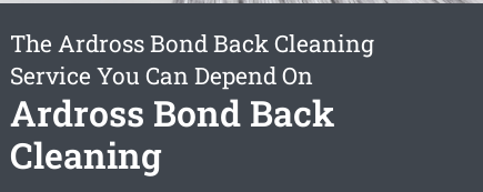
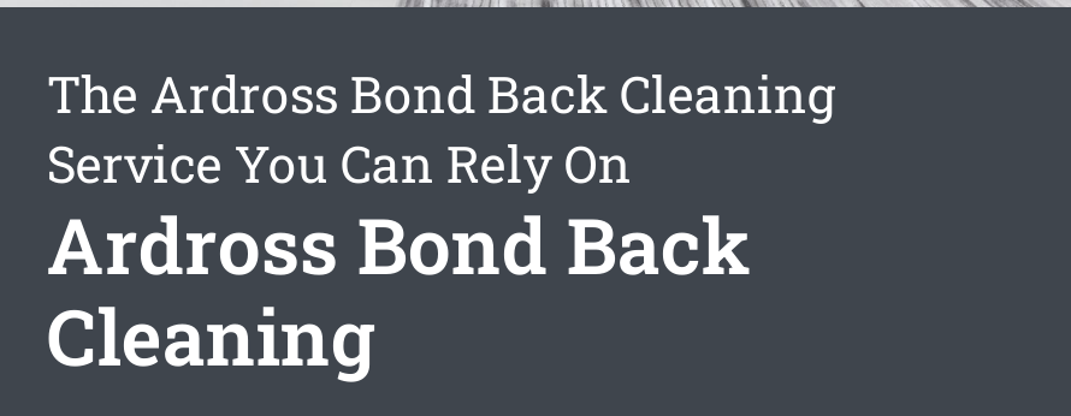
[10,60,314,91] Service You Can Depend On -> [47,130,632,197] Service You Can Rely On

